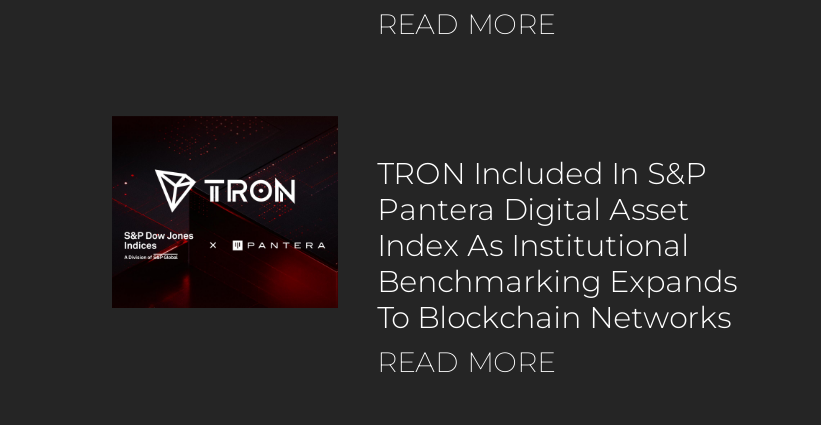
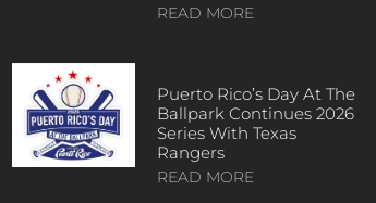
[110,116,737,337] [image] | TRON Included In S&P | Pantera Digital Asset | Index As Institutional | Benchmarking Expands | To Blockchain Networks -> [11,62,355,168] [image] | Puerto Rico’s Day At The | Ballpark Continues 2026 | Series With Texas | Rangers

